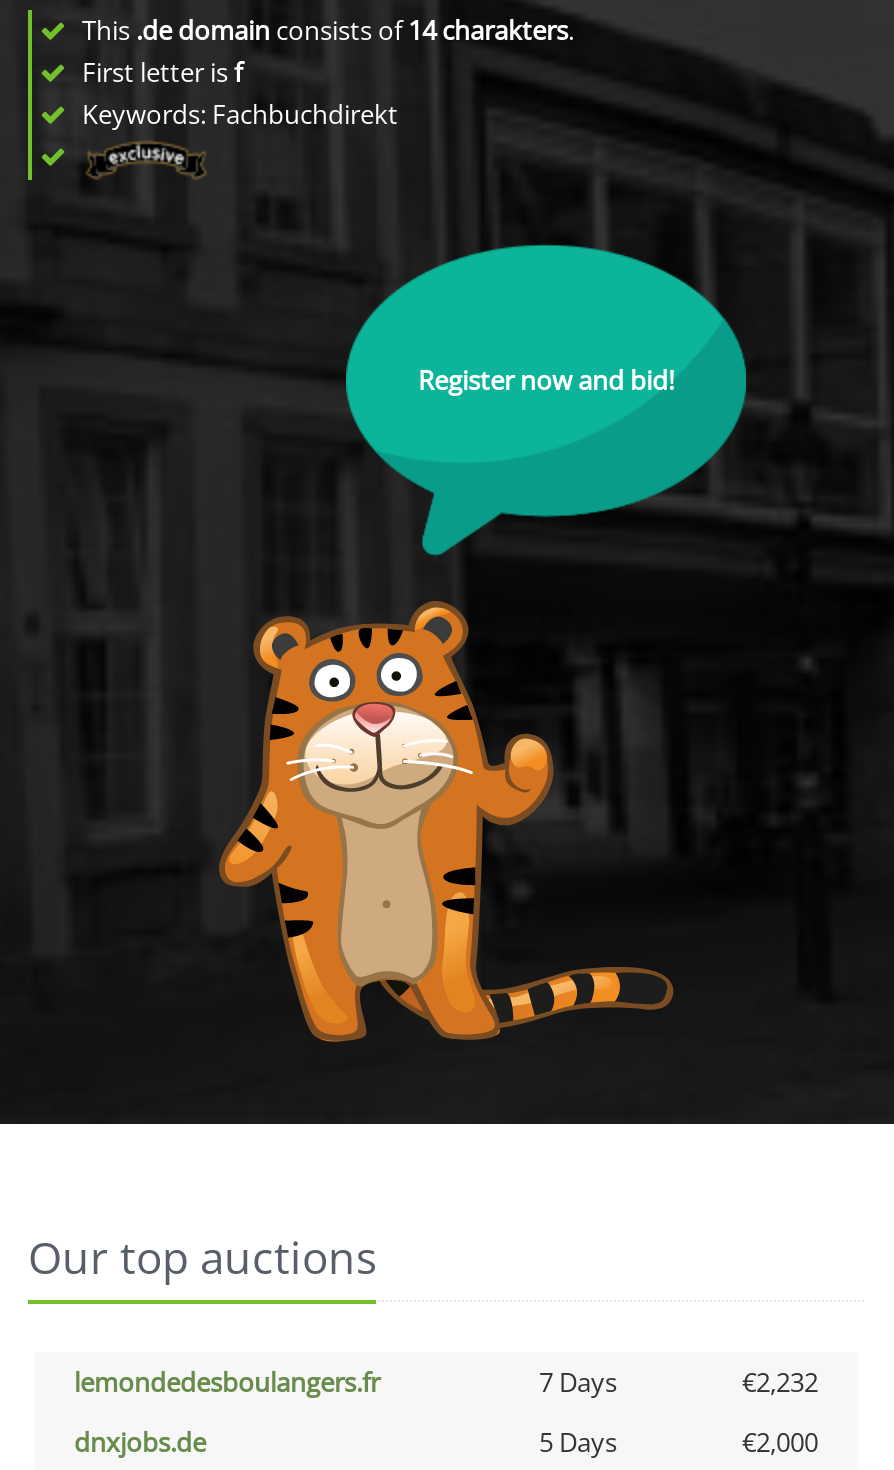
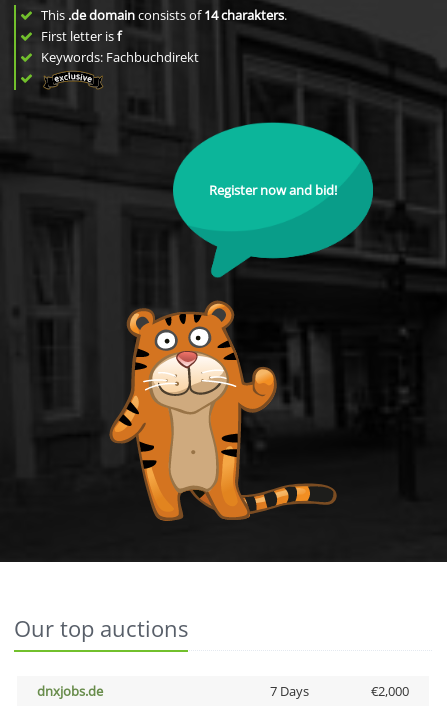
[74,1363,818,1399] lemondedesboulangers.fr | 7 Days | €2,232 -> none
[539,1423,617,1459] 5 Days -> [269,681,308,699] 7 Days

